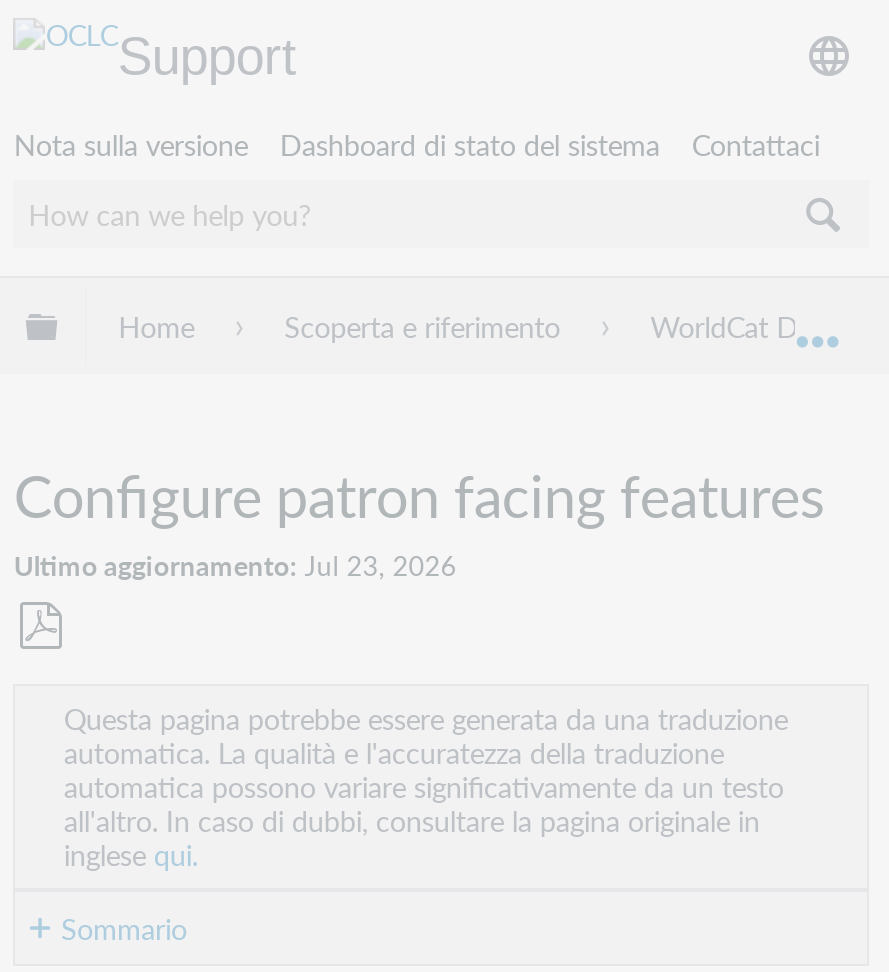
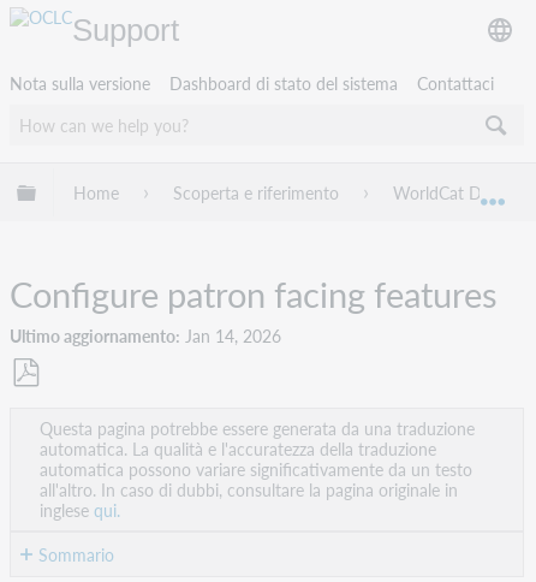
[14,546,457,584] Ultimo aggiornamento Jul 23, 2026 -> [10,324,281,347] Ultimo aggiornamento Jan 14, 2026

